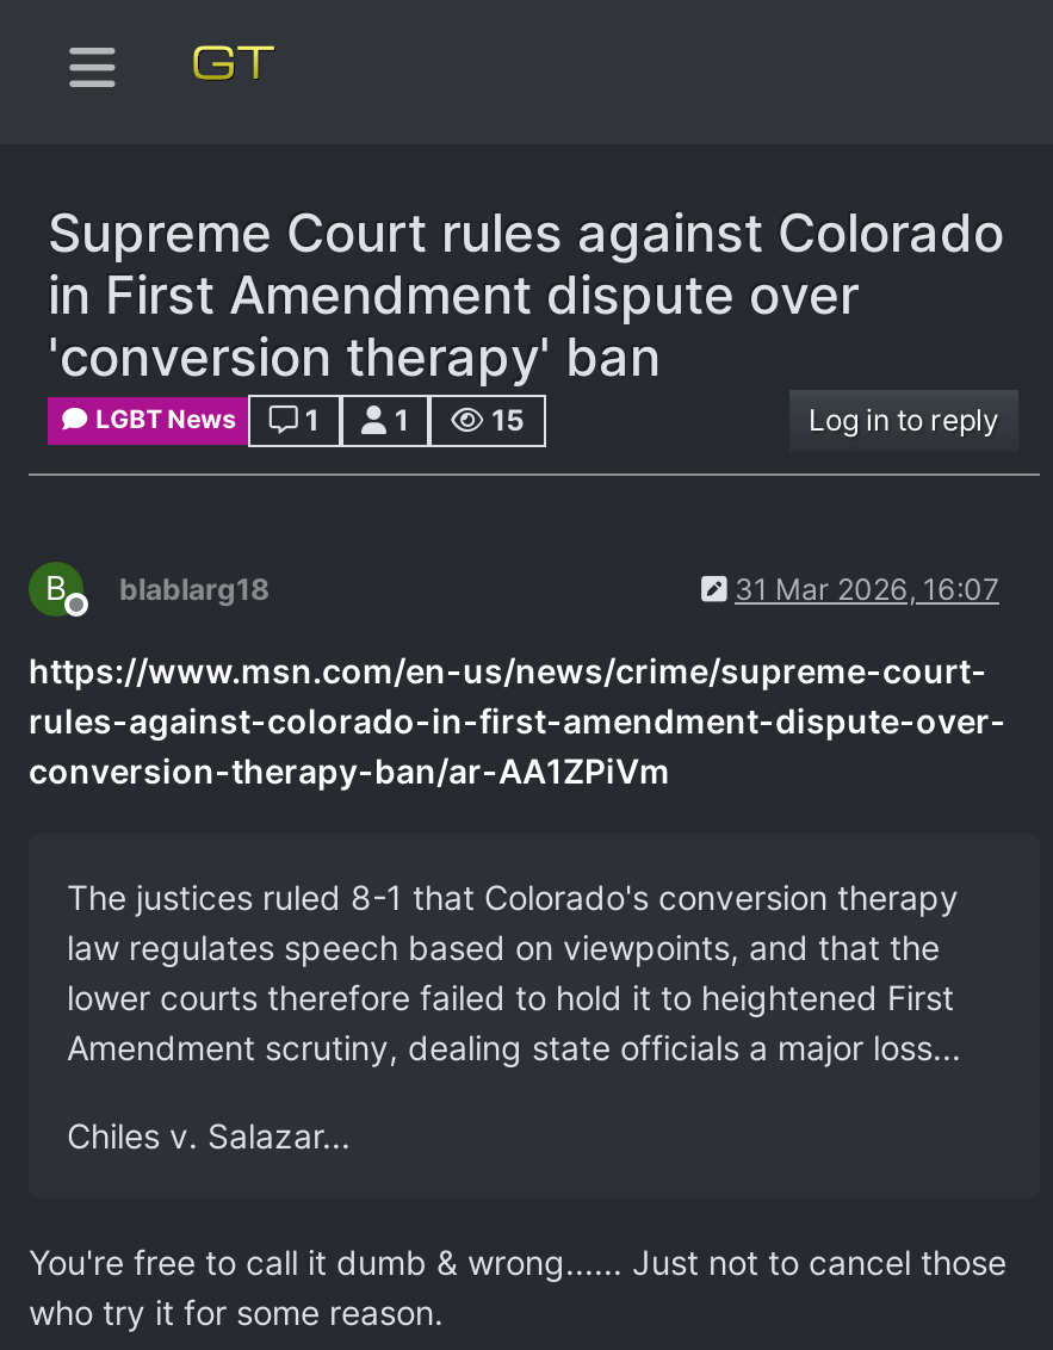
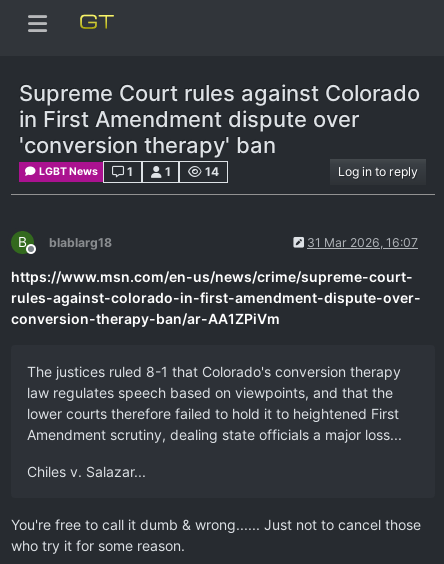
[492,402,525,438] 15 -> [205,164,219,179] 14

